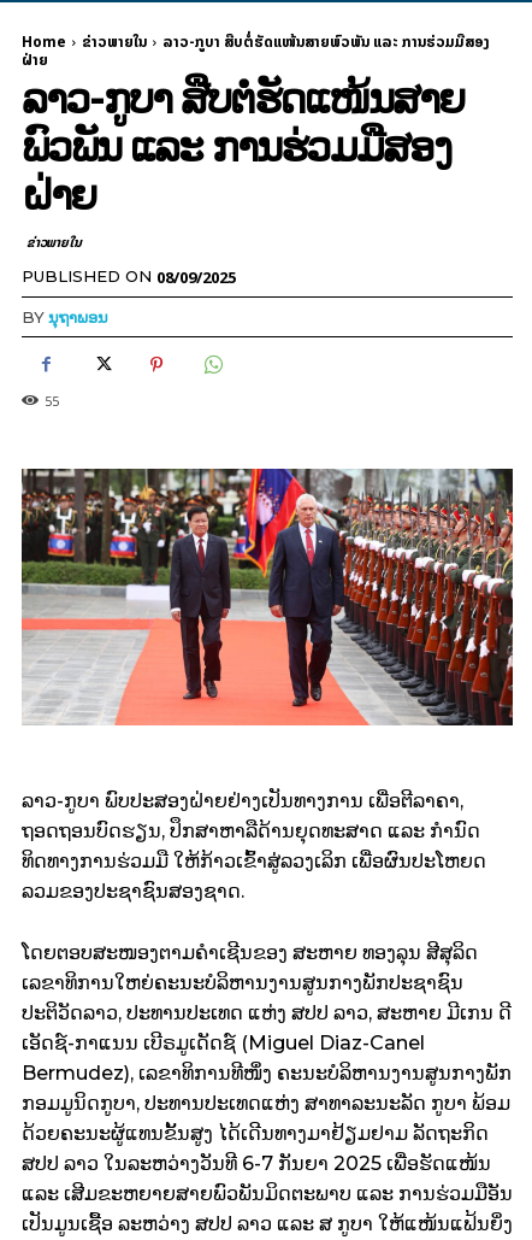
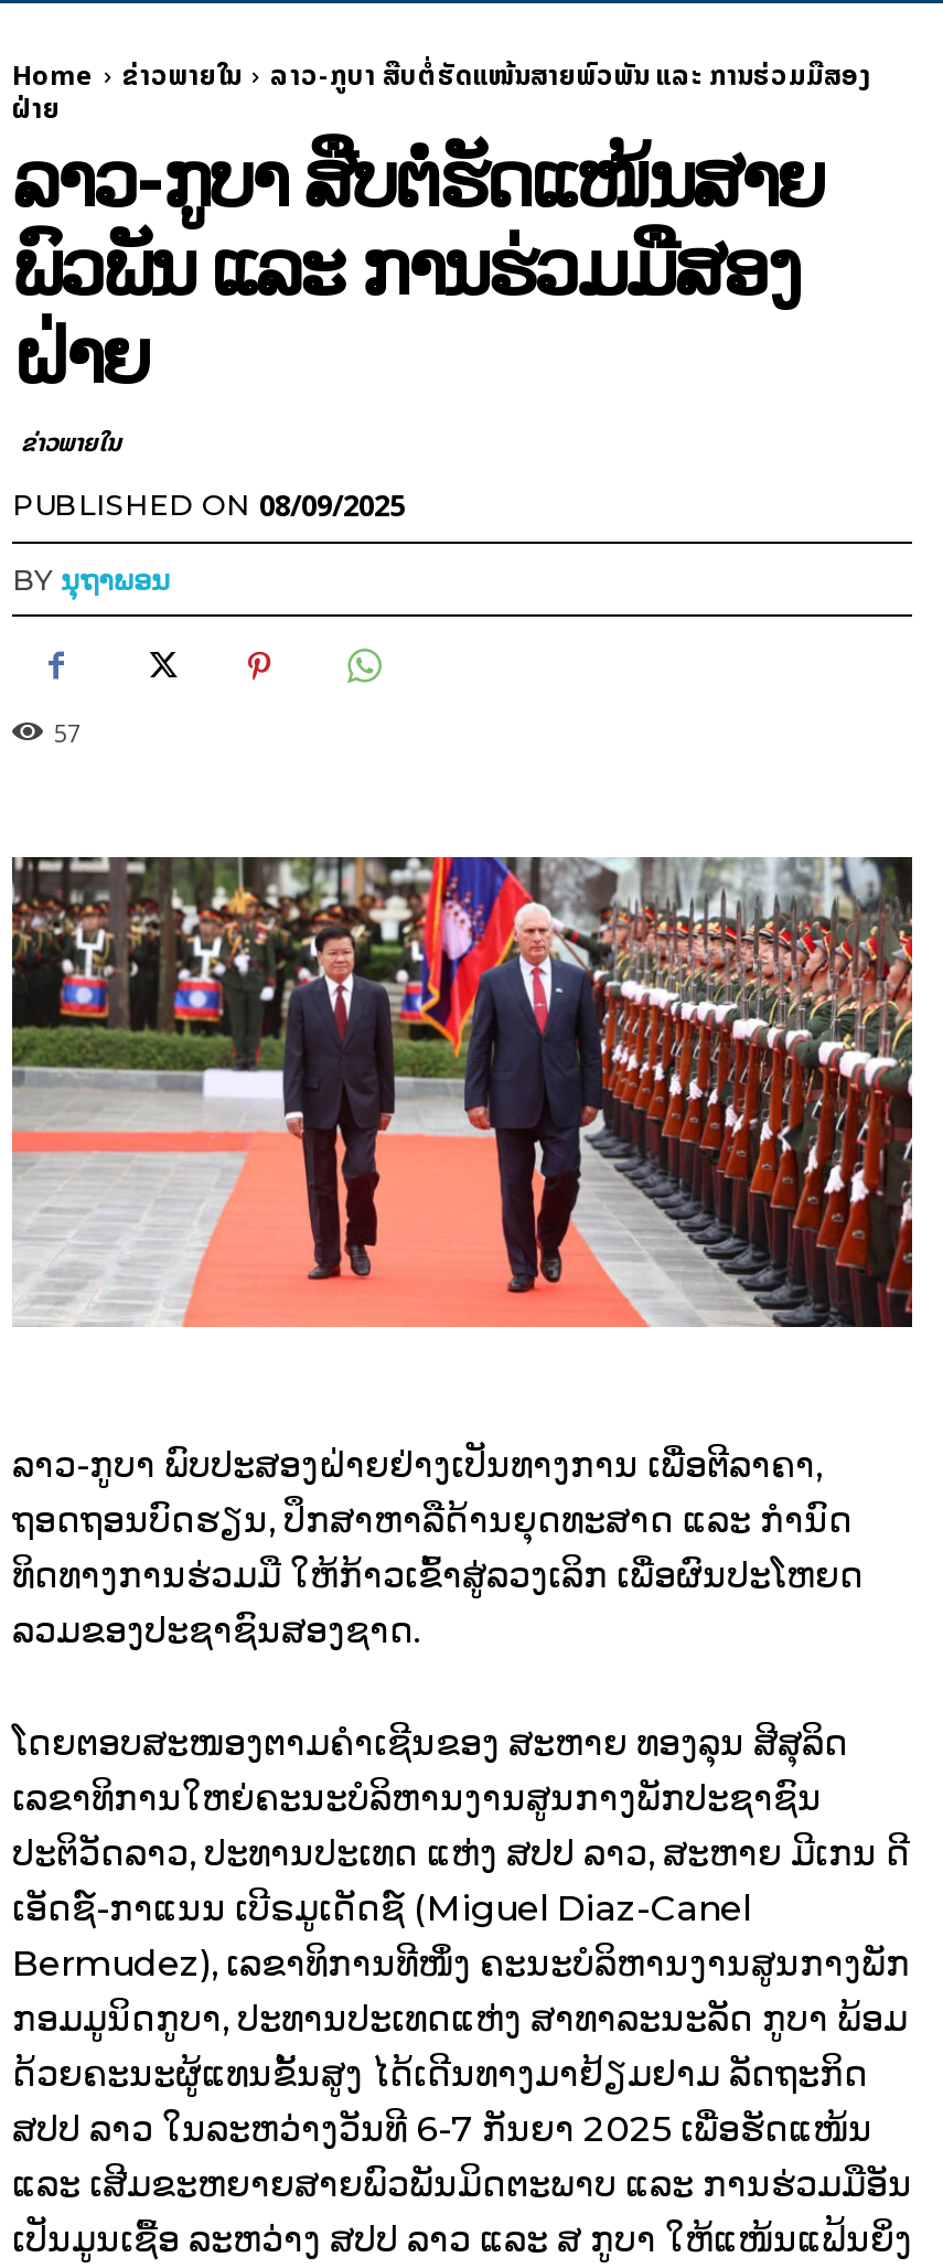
[45,391,59,409] 55 -> [54,715,81,749] 57

